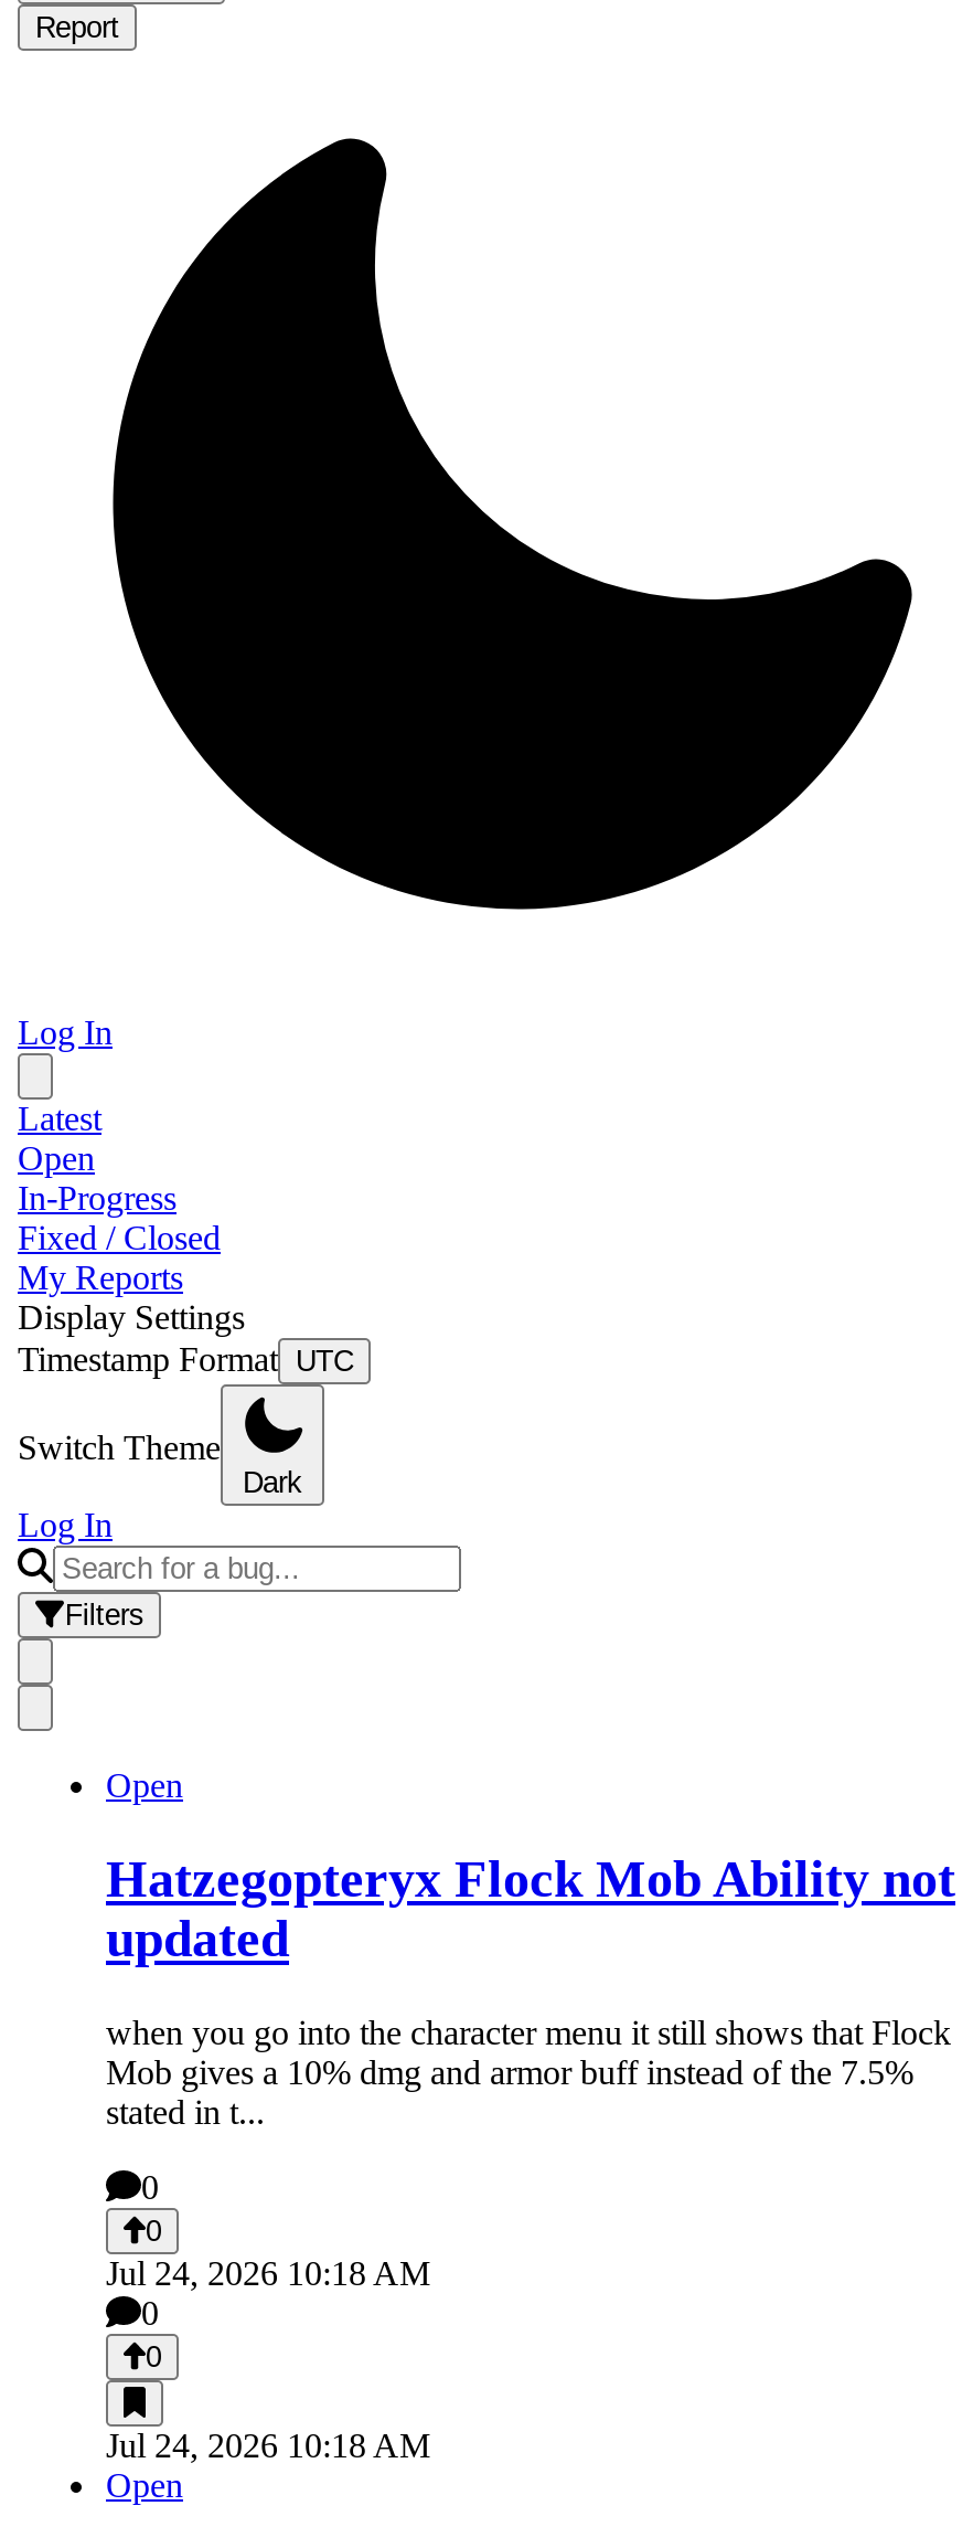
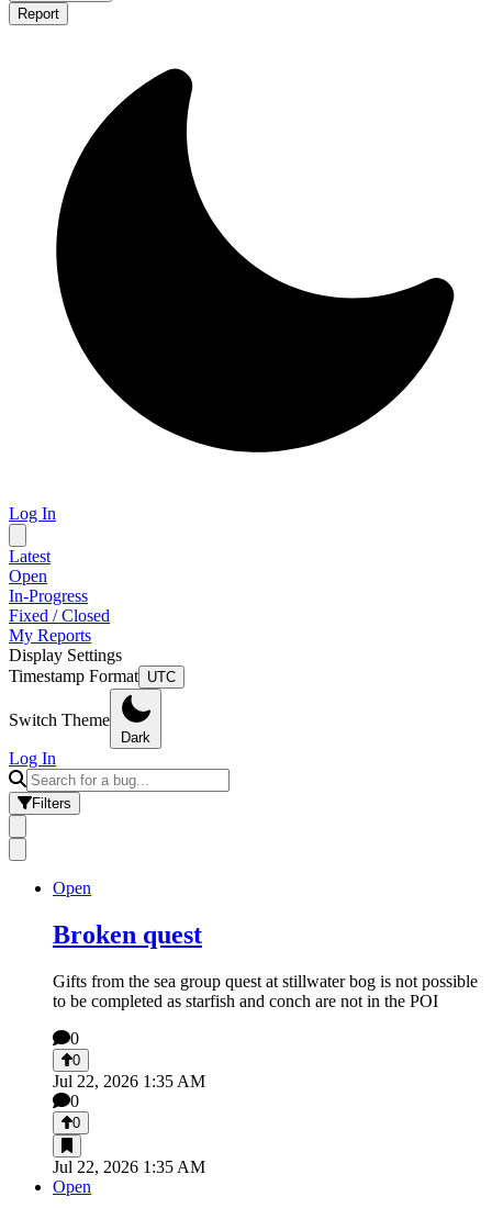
[106,1850,955,1967] Hatzegopteryx Flock Mob Ability not | updated -> [53,920,202,949] Broken quest
[106,2013,951,2130] when you go into the character menu it still shows that Flock | Mob gives a 10% dmg and armor buff instead of the 7.5% | stated in t... -> [53,972,478,1010] Gifts from the sea group quest at stillwater bog is not possible | to be completed as starfish and conch are not in the POI
[106,2254,430,2291] Jul 24, 2026 10:18 AM -> [53,1072,205,1090] Jul 22, 2026 1:35 AM
[106,2426,430,2464] Jul 24, 2026 10:18 AM -> [53,1157,205,1176] Jul 22, 2026 1:35 AM

